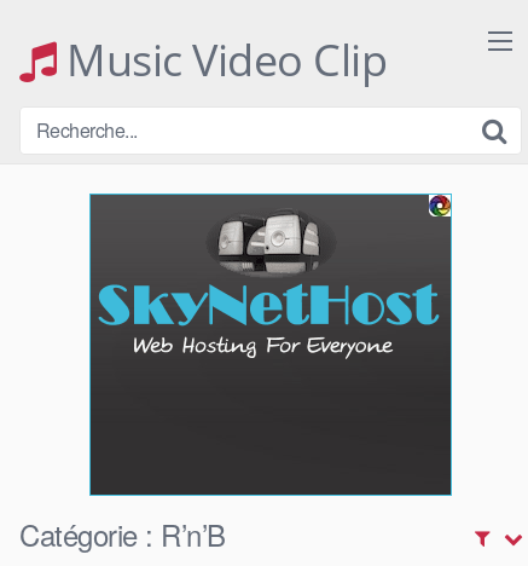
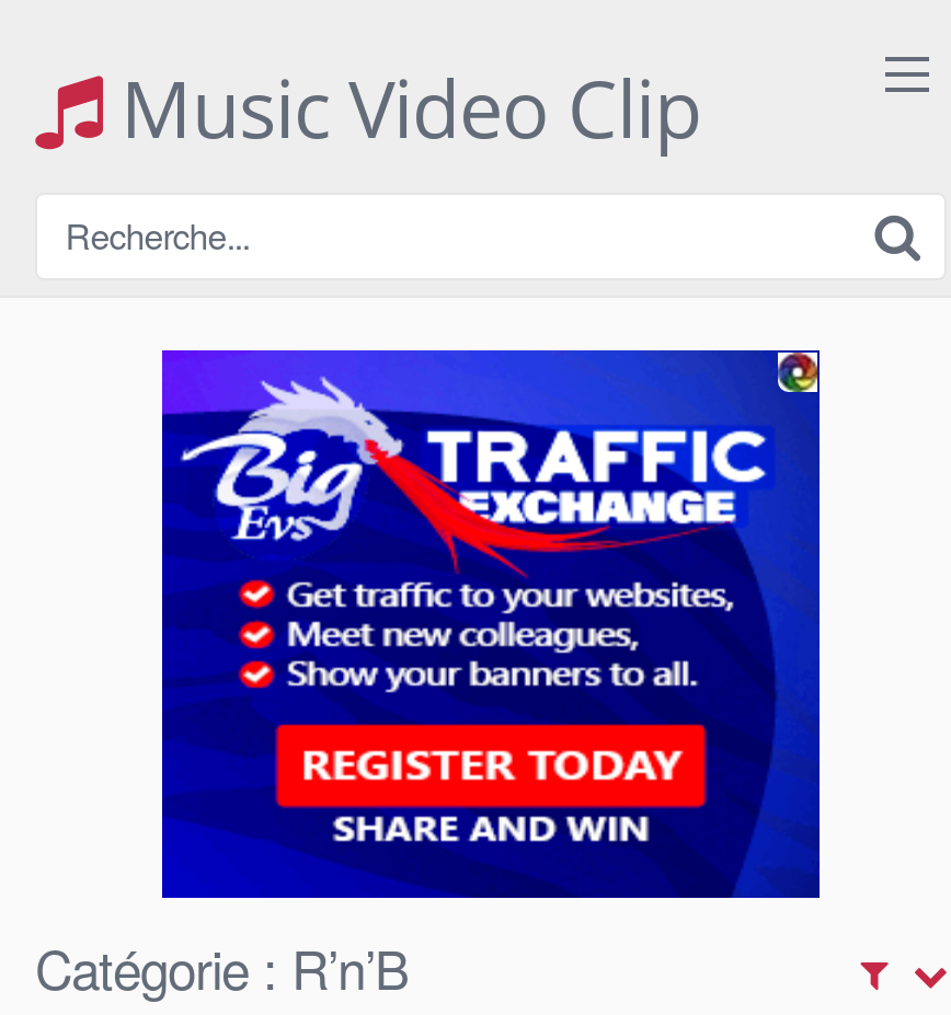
[88,192,453,497] [image] -> [160,348,822,900] [image]

